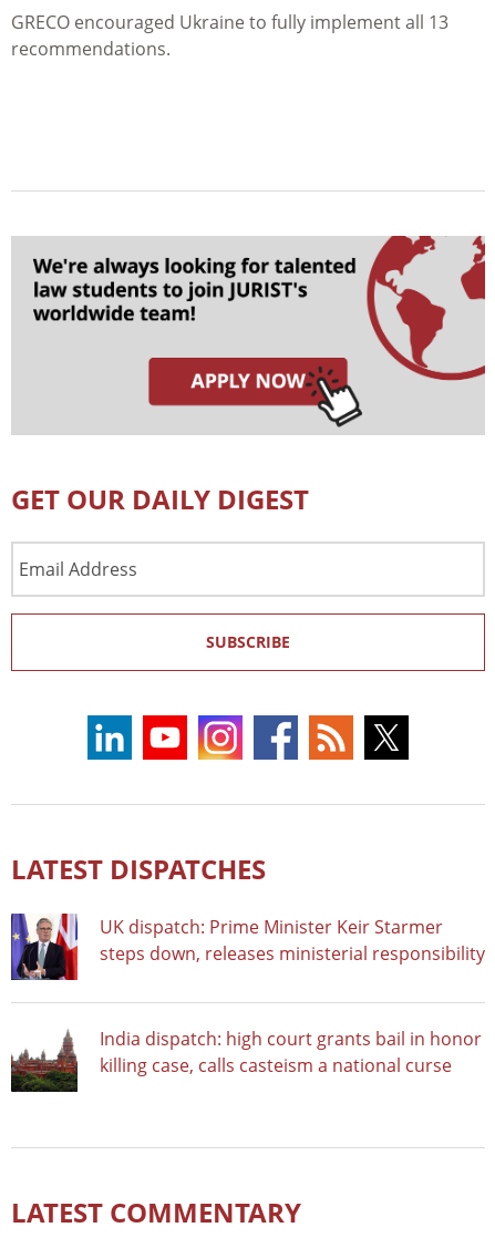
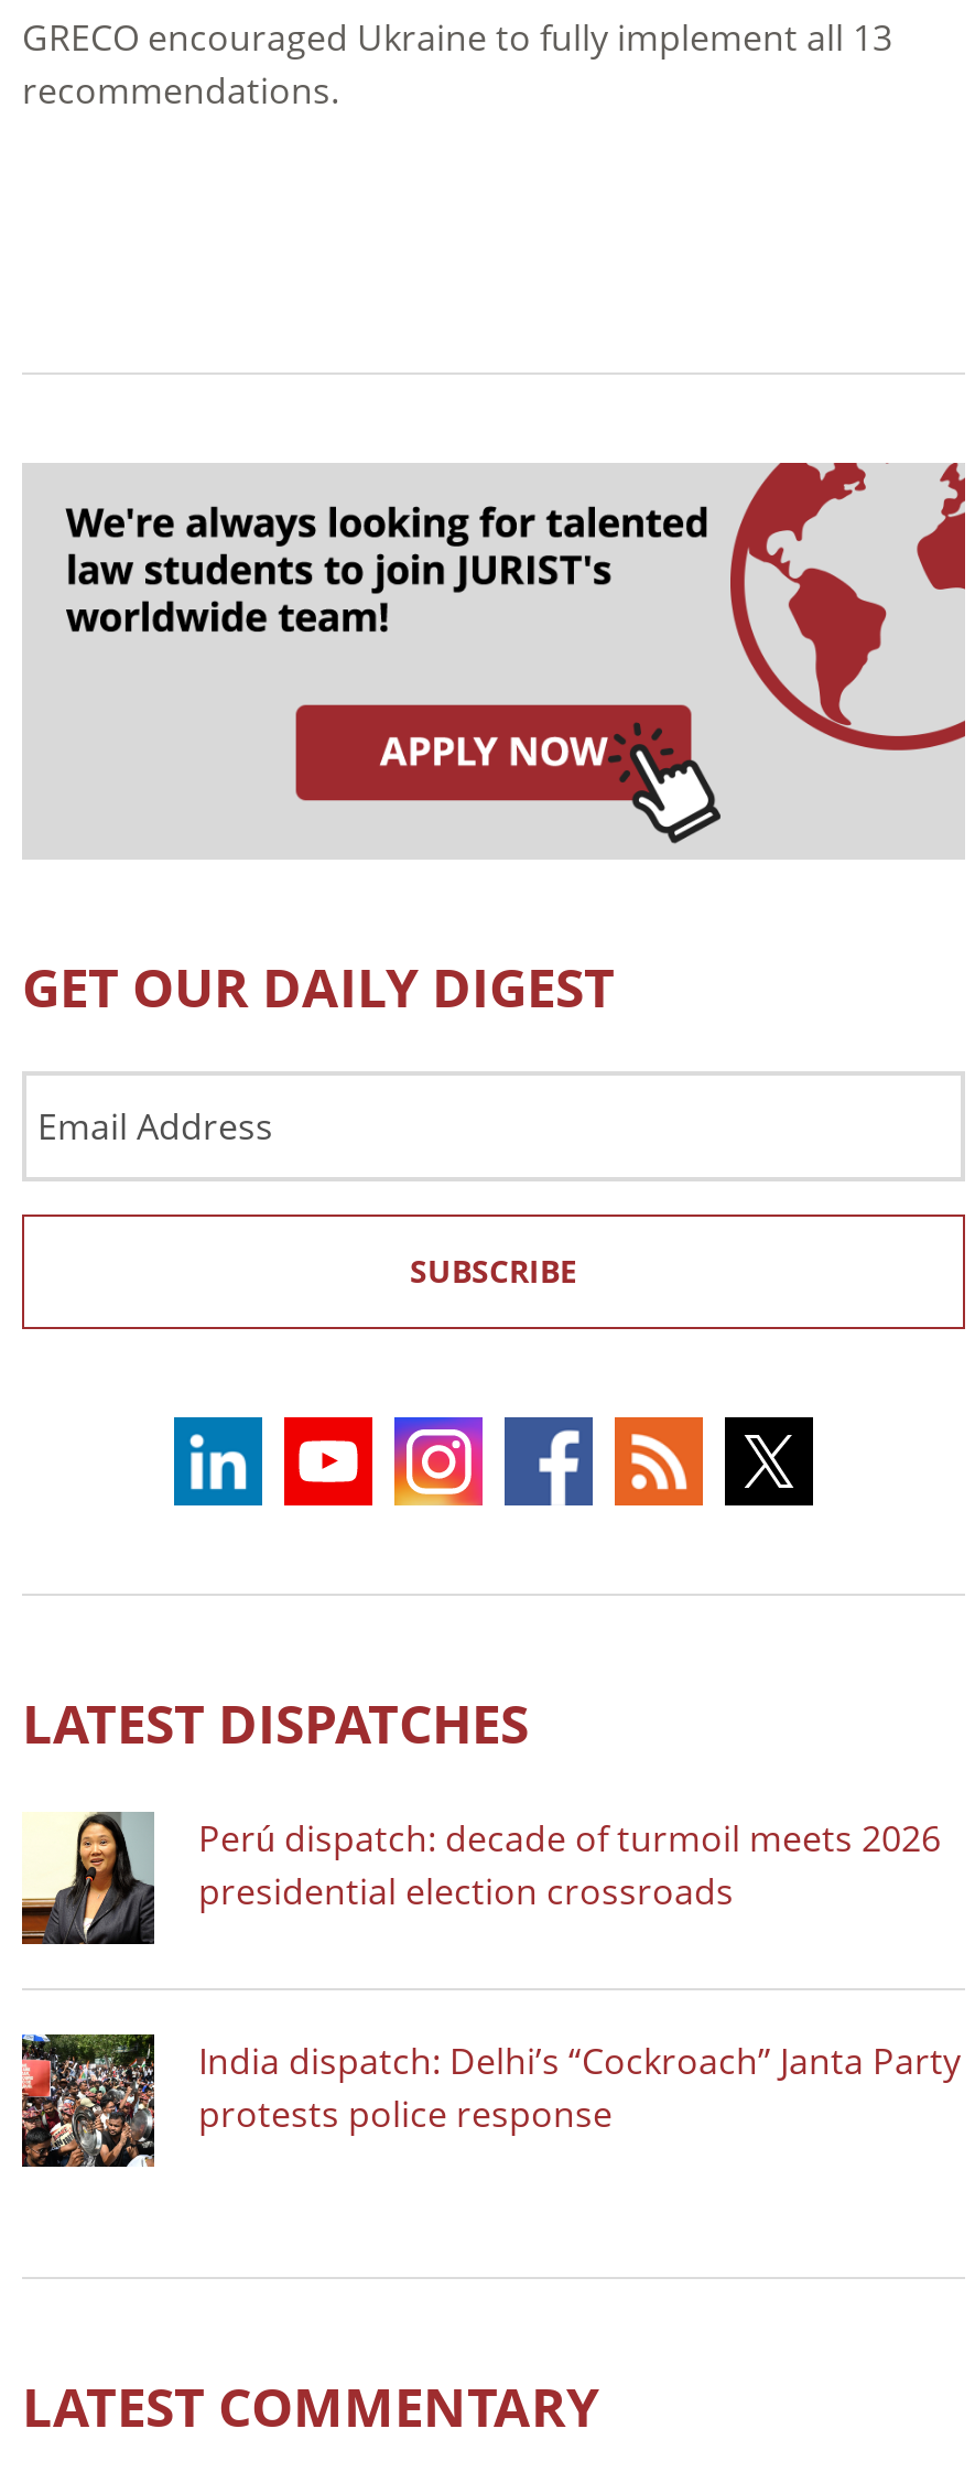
[10,912,485,981] [image] | UK dispatch: Prime Minister Keir Starmer | steps down, releases ministerial responsibility -> [20,1810,941,1946] [image] | Perú dispatch: decade of turmoil meets 2026 | presidential election crossroads
[11,1025,482,1093] [image] | India dispatch: high court grants bail in honor | killing case, calls casteism a national curse -> [20,2032,961,2169] [image] | India dispatch: Delhi’s “Cockroach” Janta Party | protests police response

